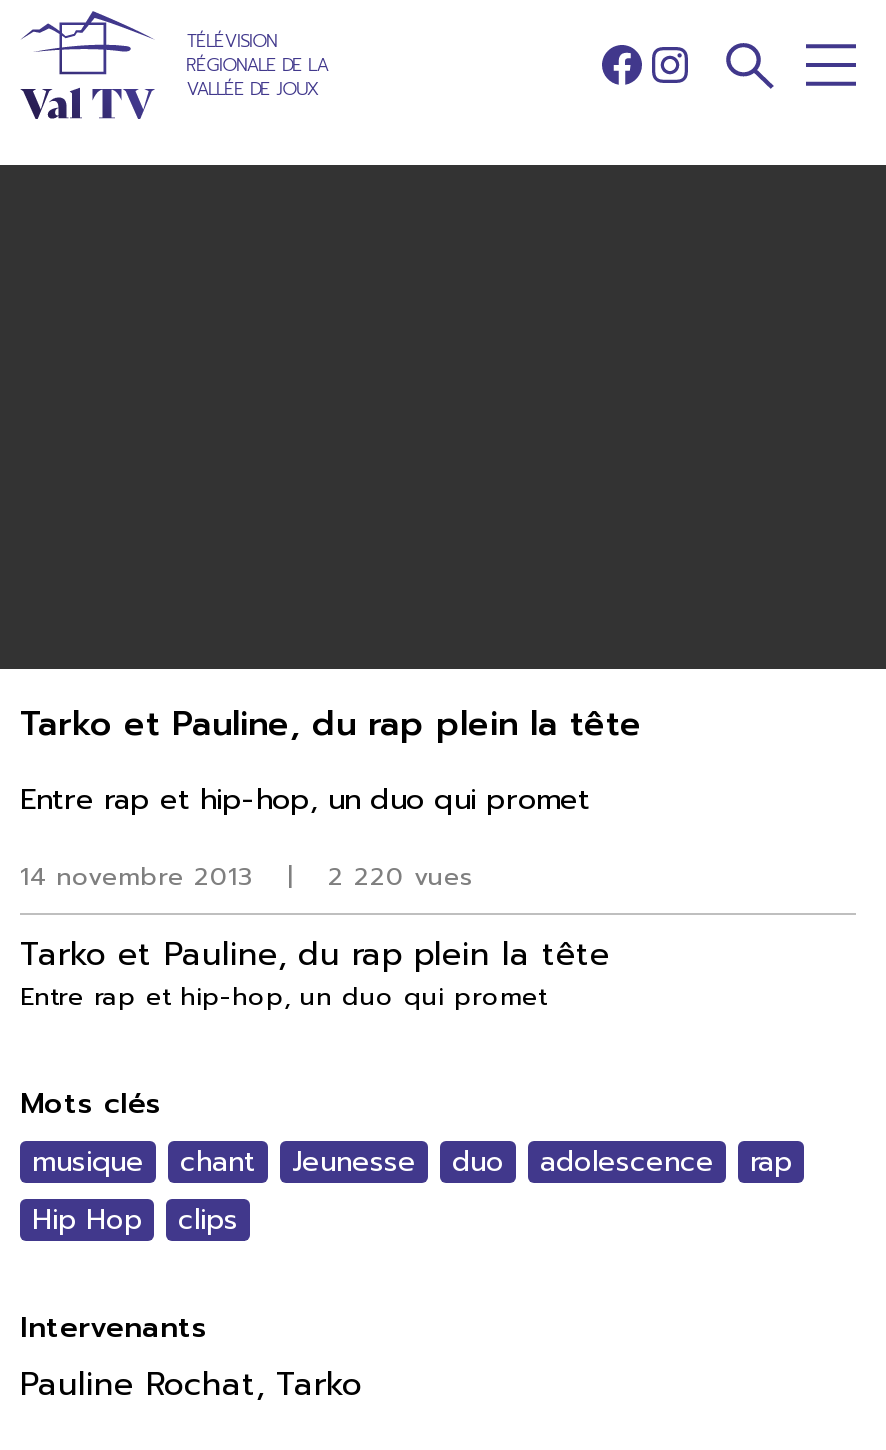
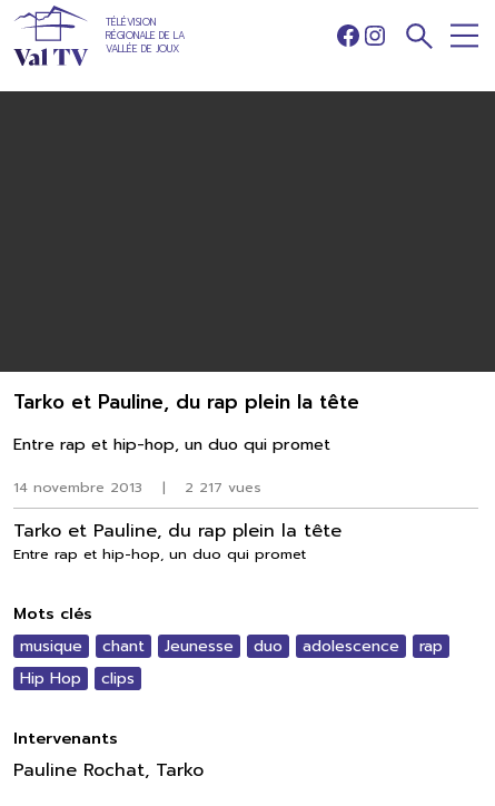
[318,857,474,895] 2 220 vues -> [179,476,261,497] 2 217 vues

